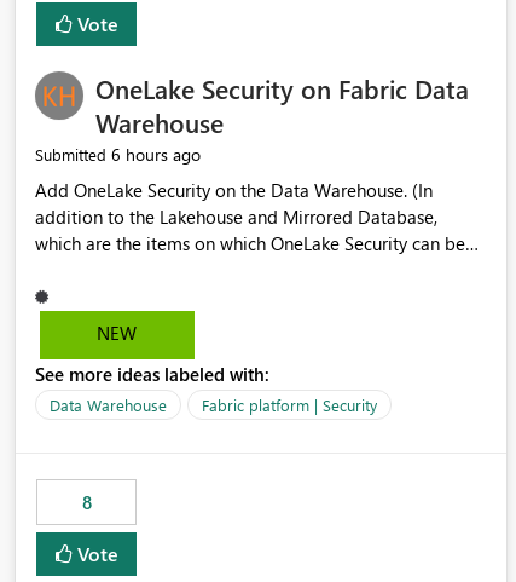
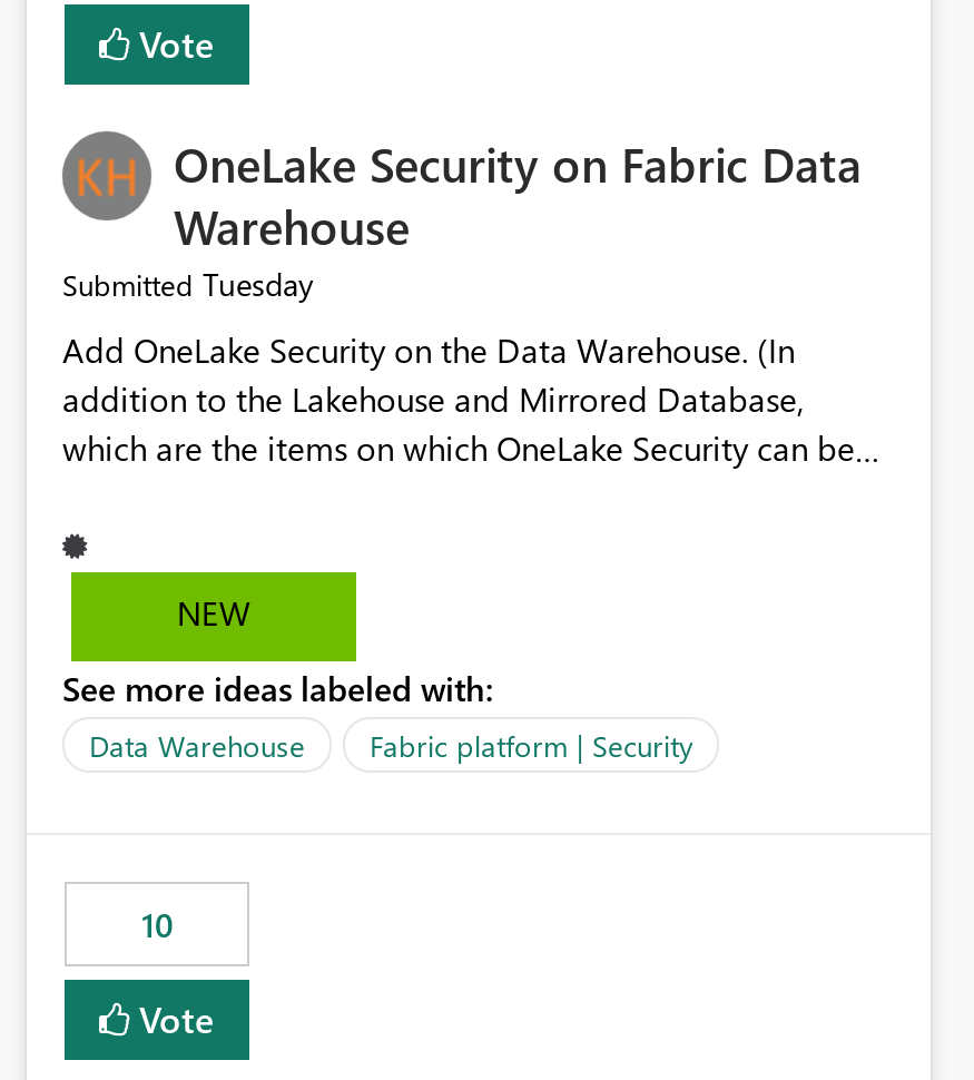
[35,143,201,166] Submitted 6 hours ago -> [62,264,314,306] Submitted Tuesday
[82,491,91,515] 8 -> [141,903,173,947] 10

